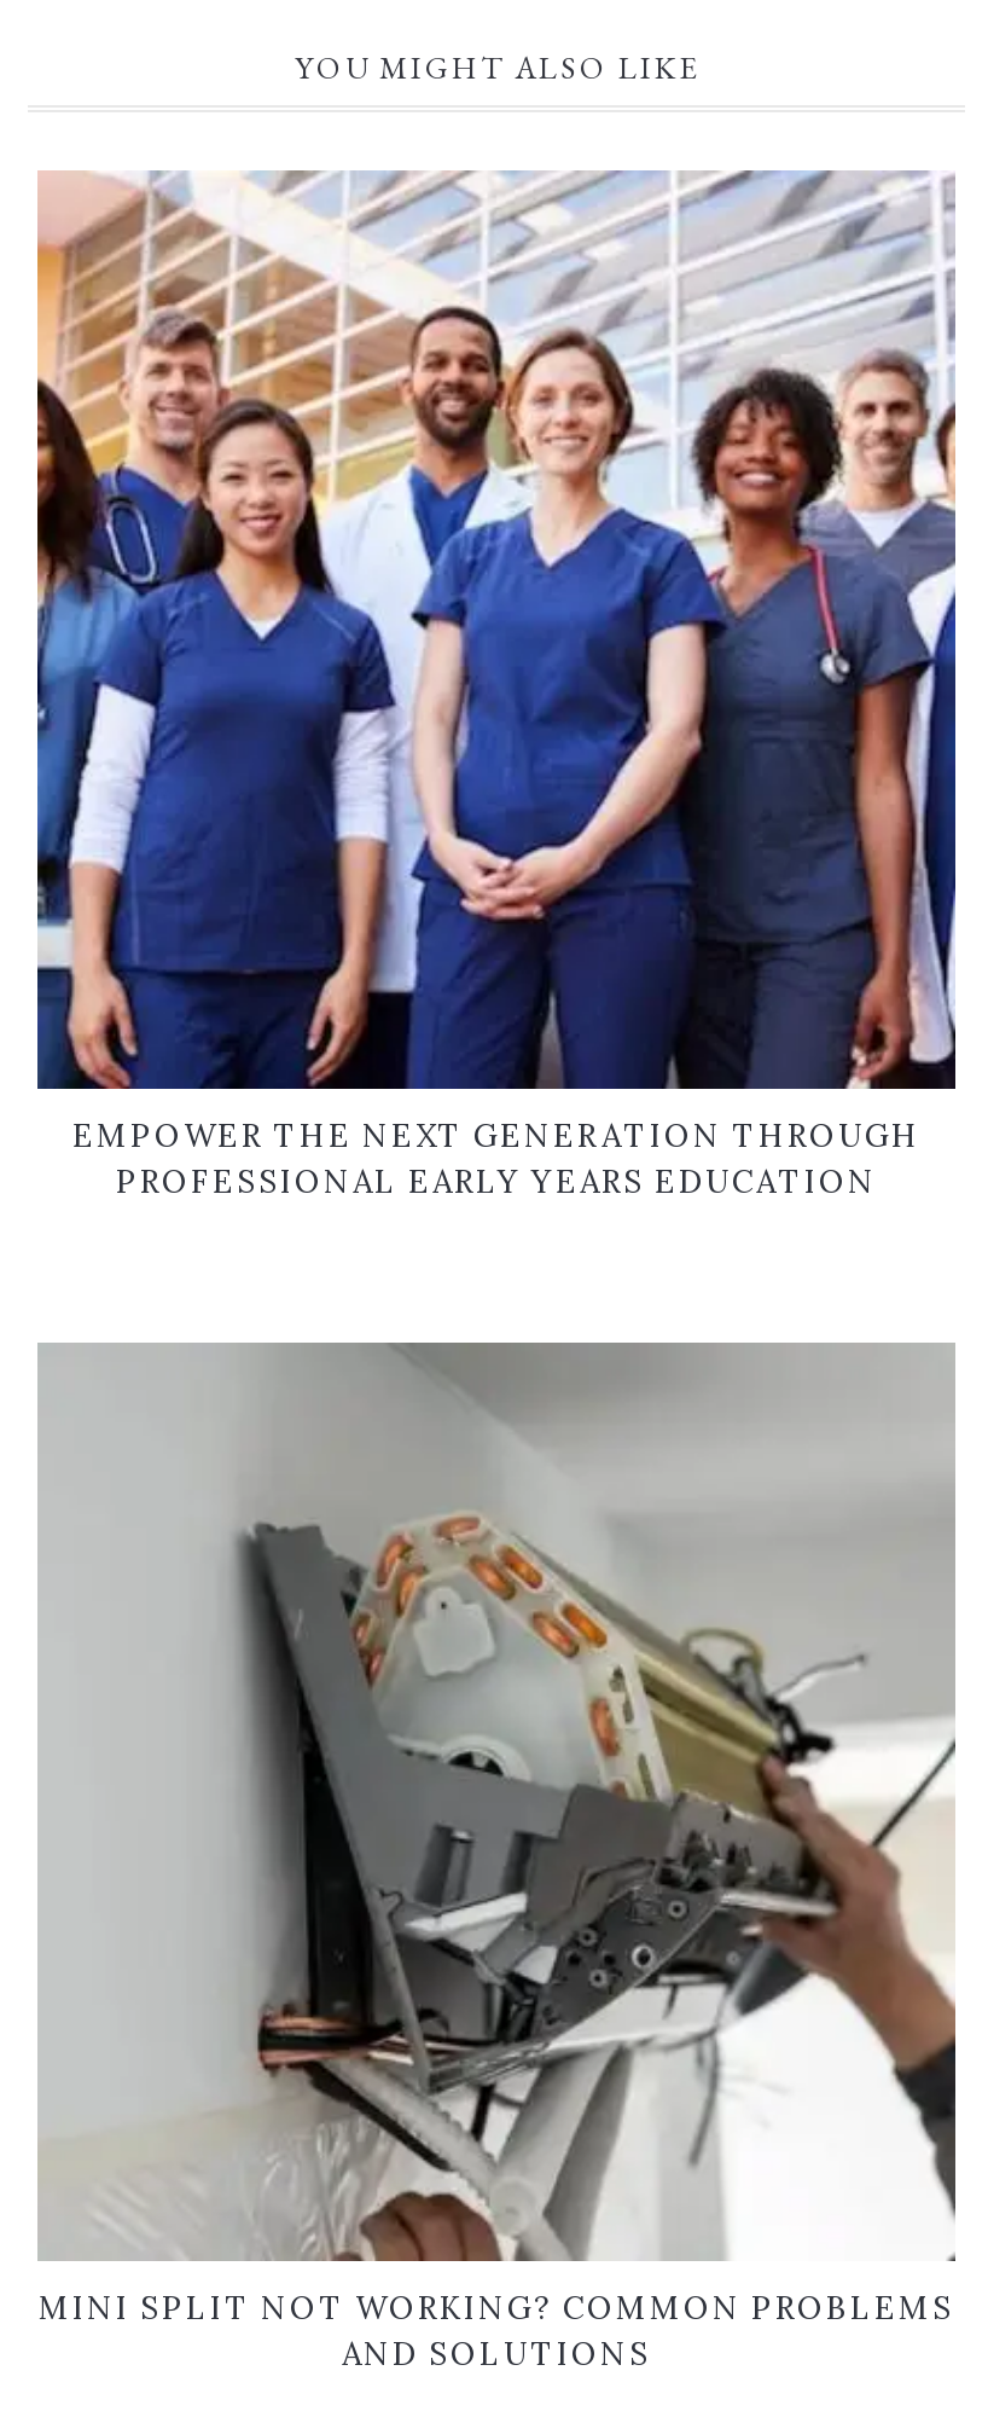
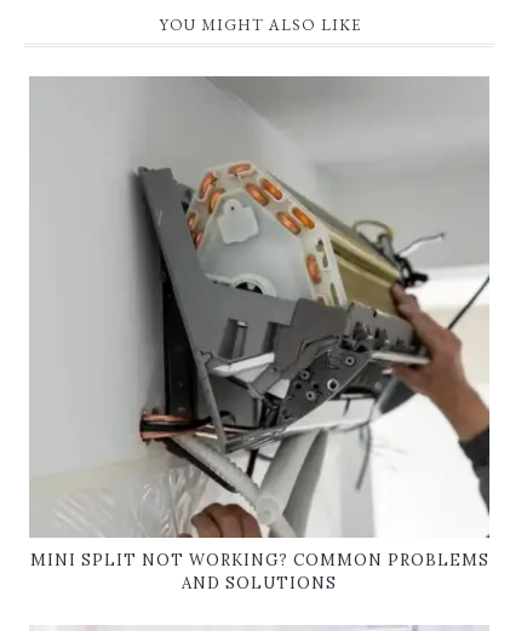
[35,170,958,1204] [image] | EMPOWER THE NEXT GENERATION THROUGH | PROFESSIONAL EARLY YEARS EDUCATION -> none

